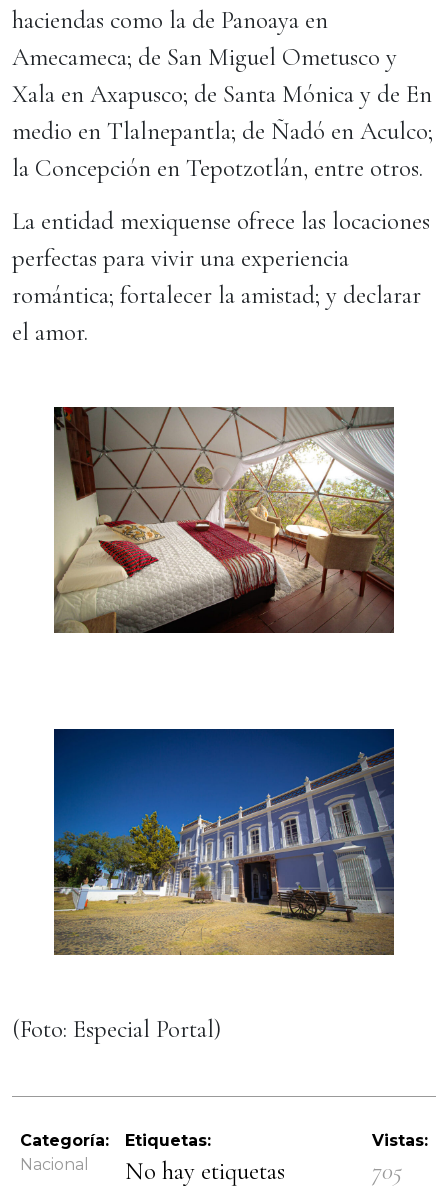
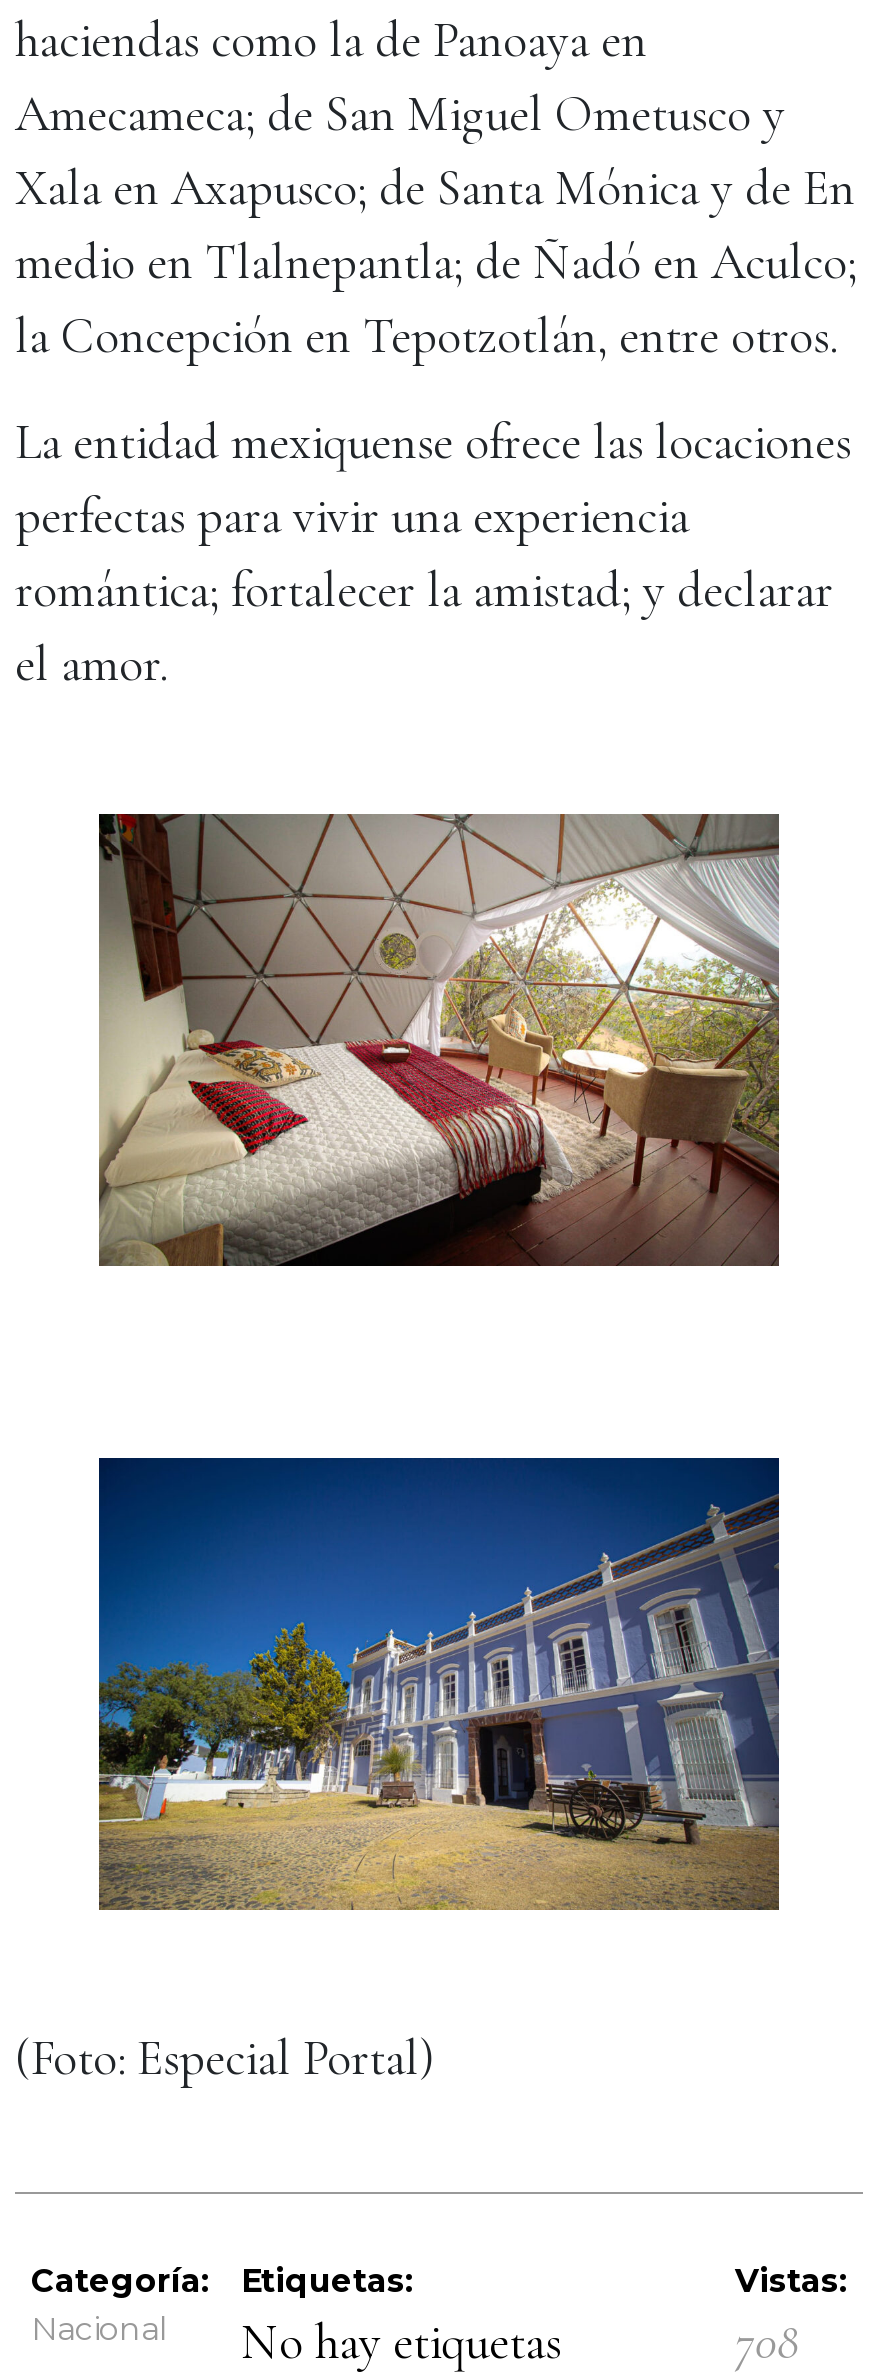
[372,1156,402,1186] 705 -> [735,2311,799,2371] 708

